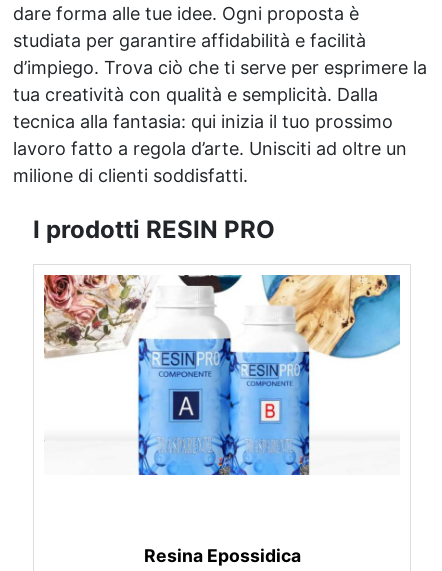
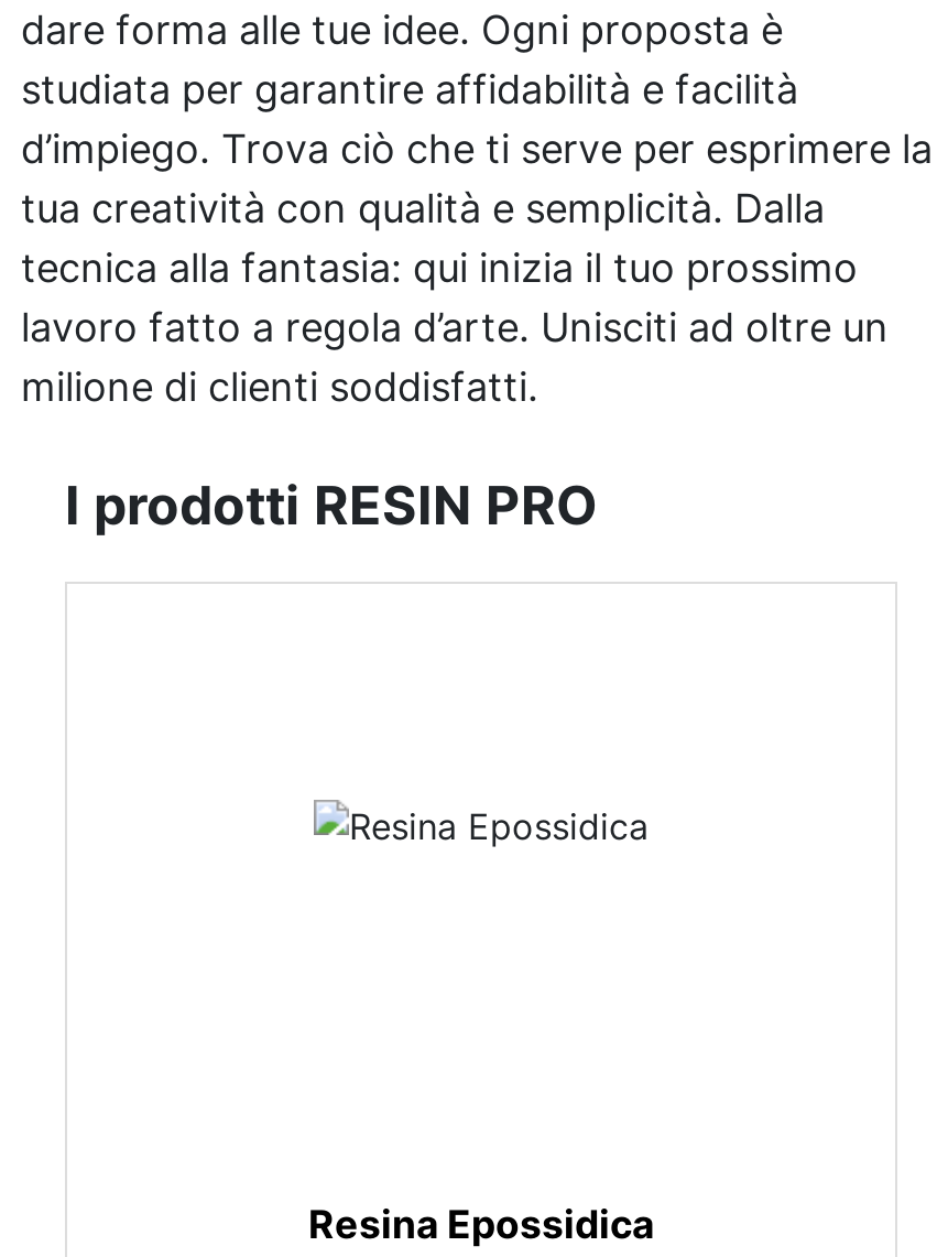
[43,274,401,476] [image] -> none

